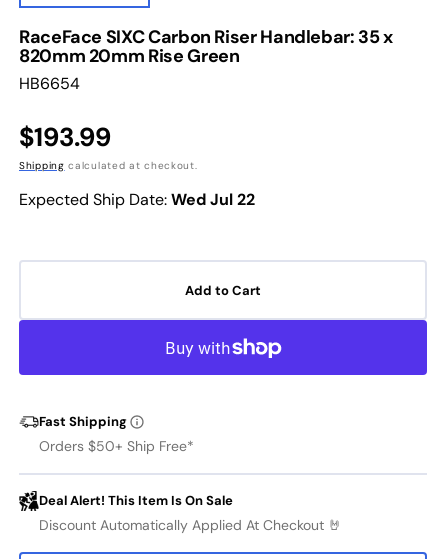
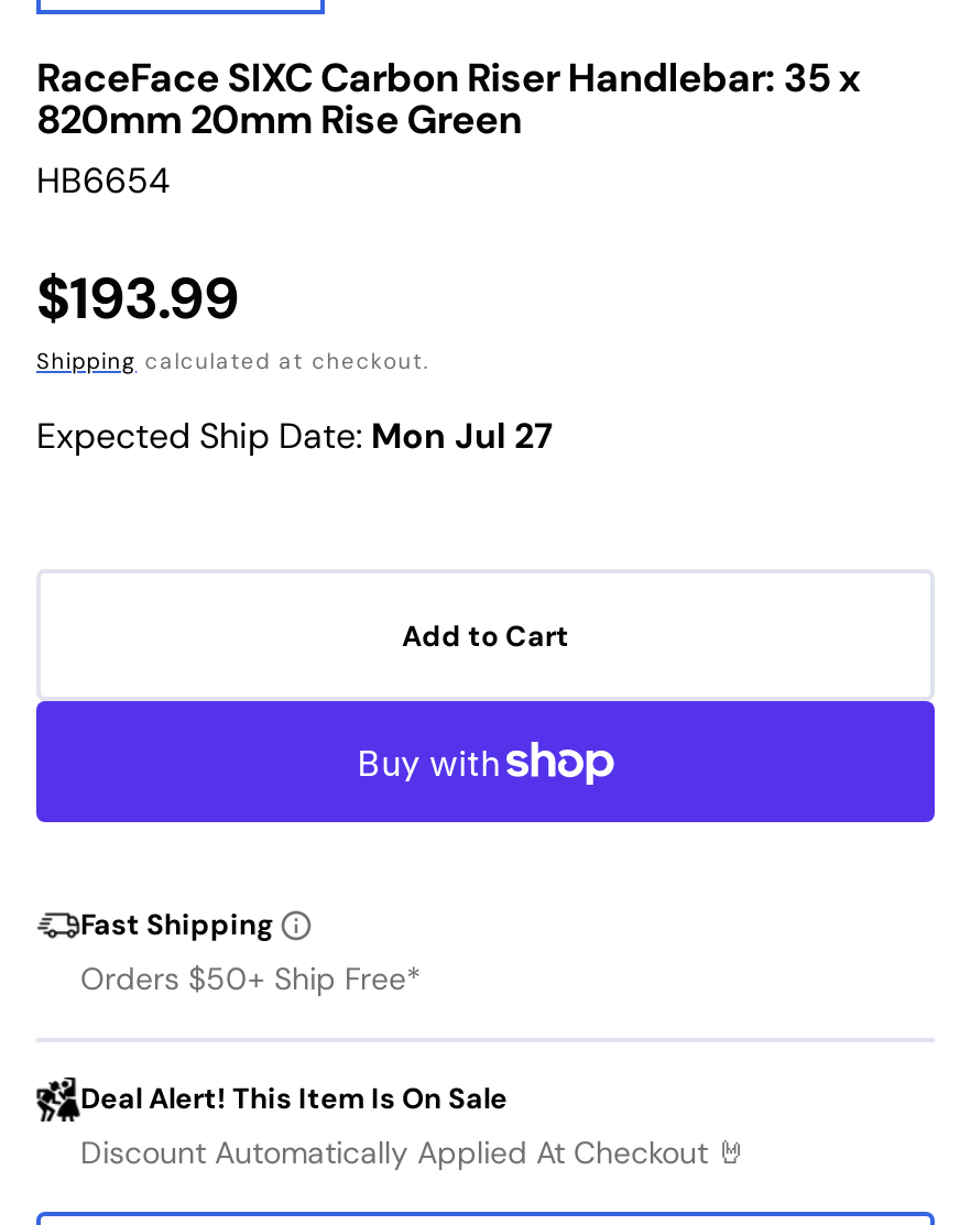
[19,189,255,210] Expected Ship Date: Wed Jul 22 -> [36,413,554,459] Expected Ship Date: Mon Jul 27

